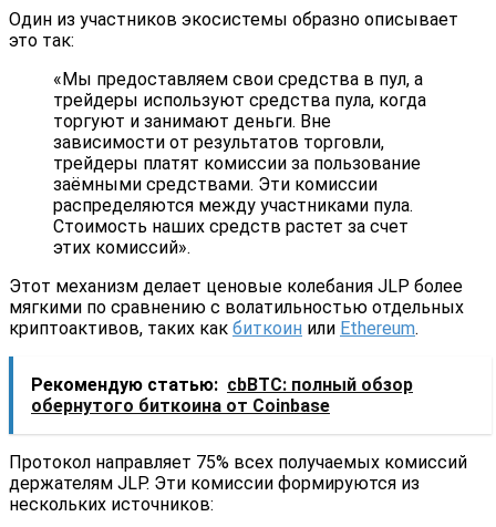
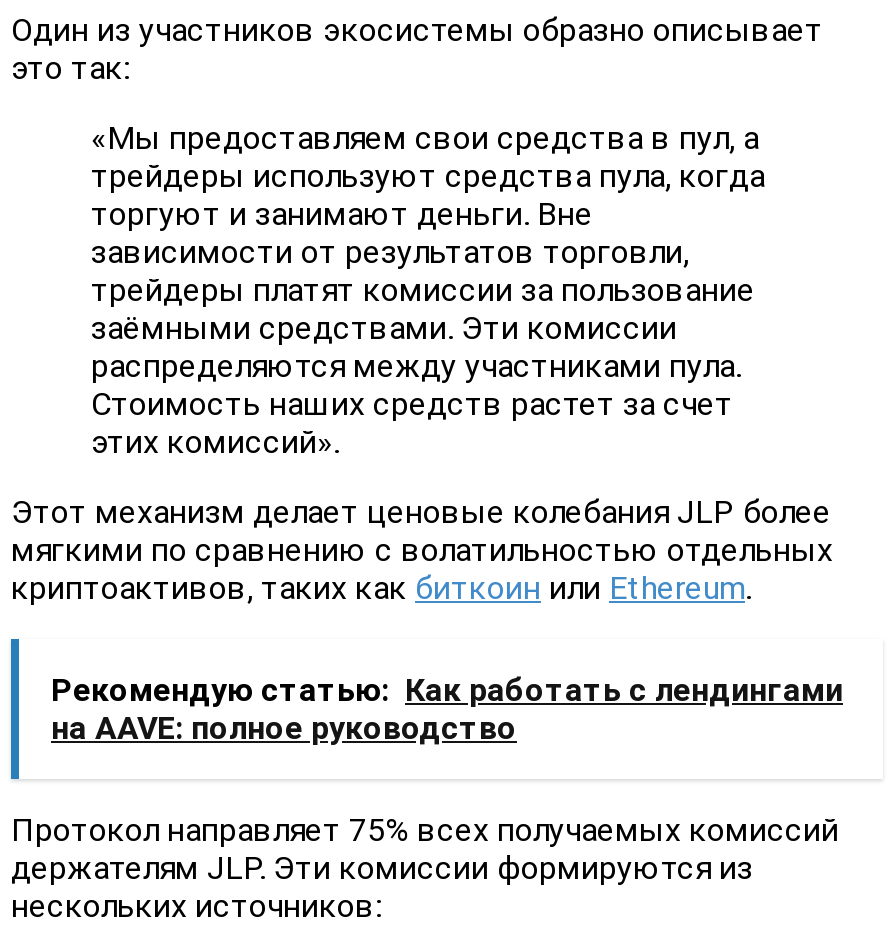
[31,375,413,417] Рекомендую статью: cbBTC: полный обзор | обернутого биткоина от Coinbase -> [51,672,843,748] Рекомендую статью: Как работать с лендингами | на AAVE: полное руководство

